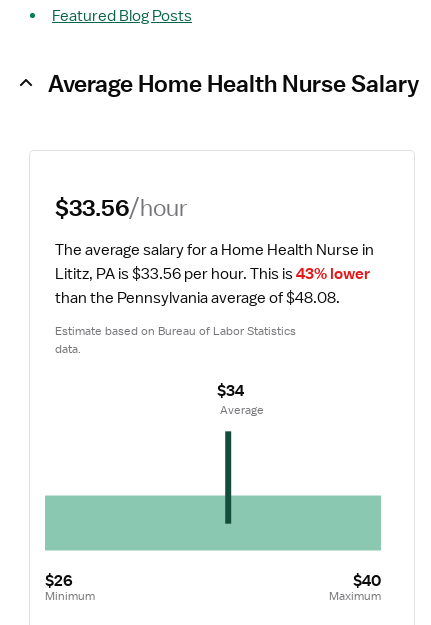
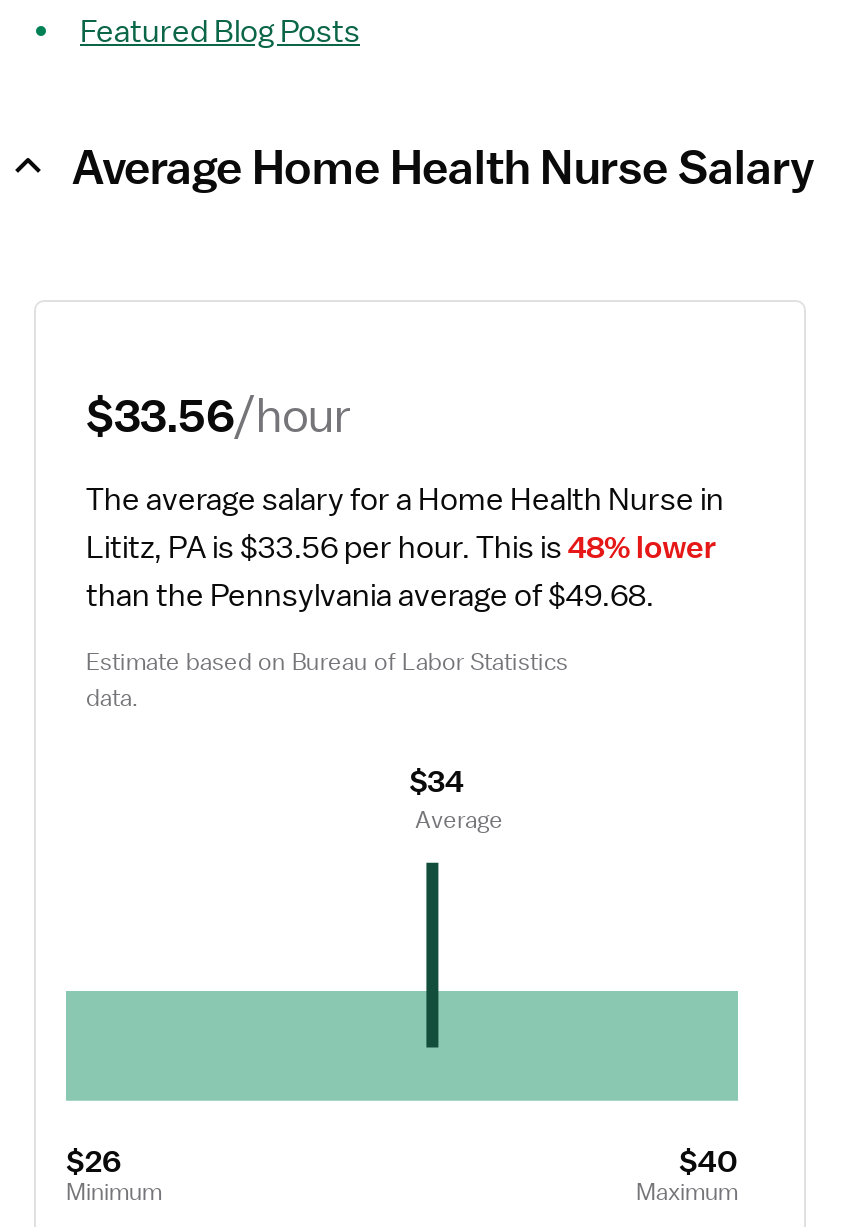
[55,264,370,284] Lititz, PA is $33.56 per hour. This is 43% lower -> [86,528,716,568] Lititz, PA is $33.56 per hour. This is 48% lower
[55,288,340,308] than the Pennsylvania average of $48.08. -> [86,576,654,616] than the Pennsylvania average of $49.68.

